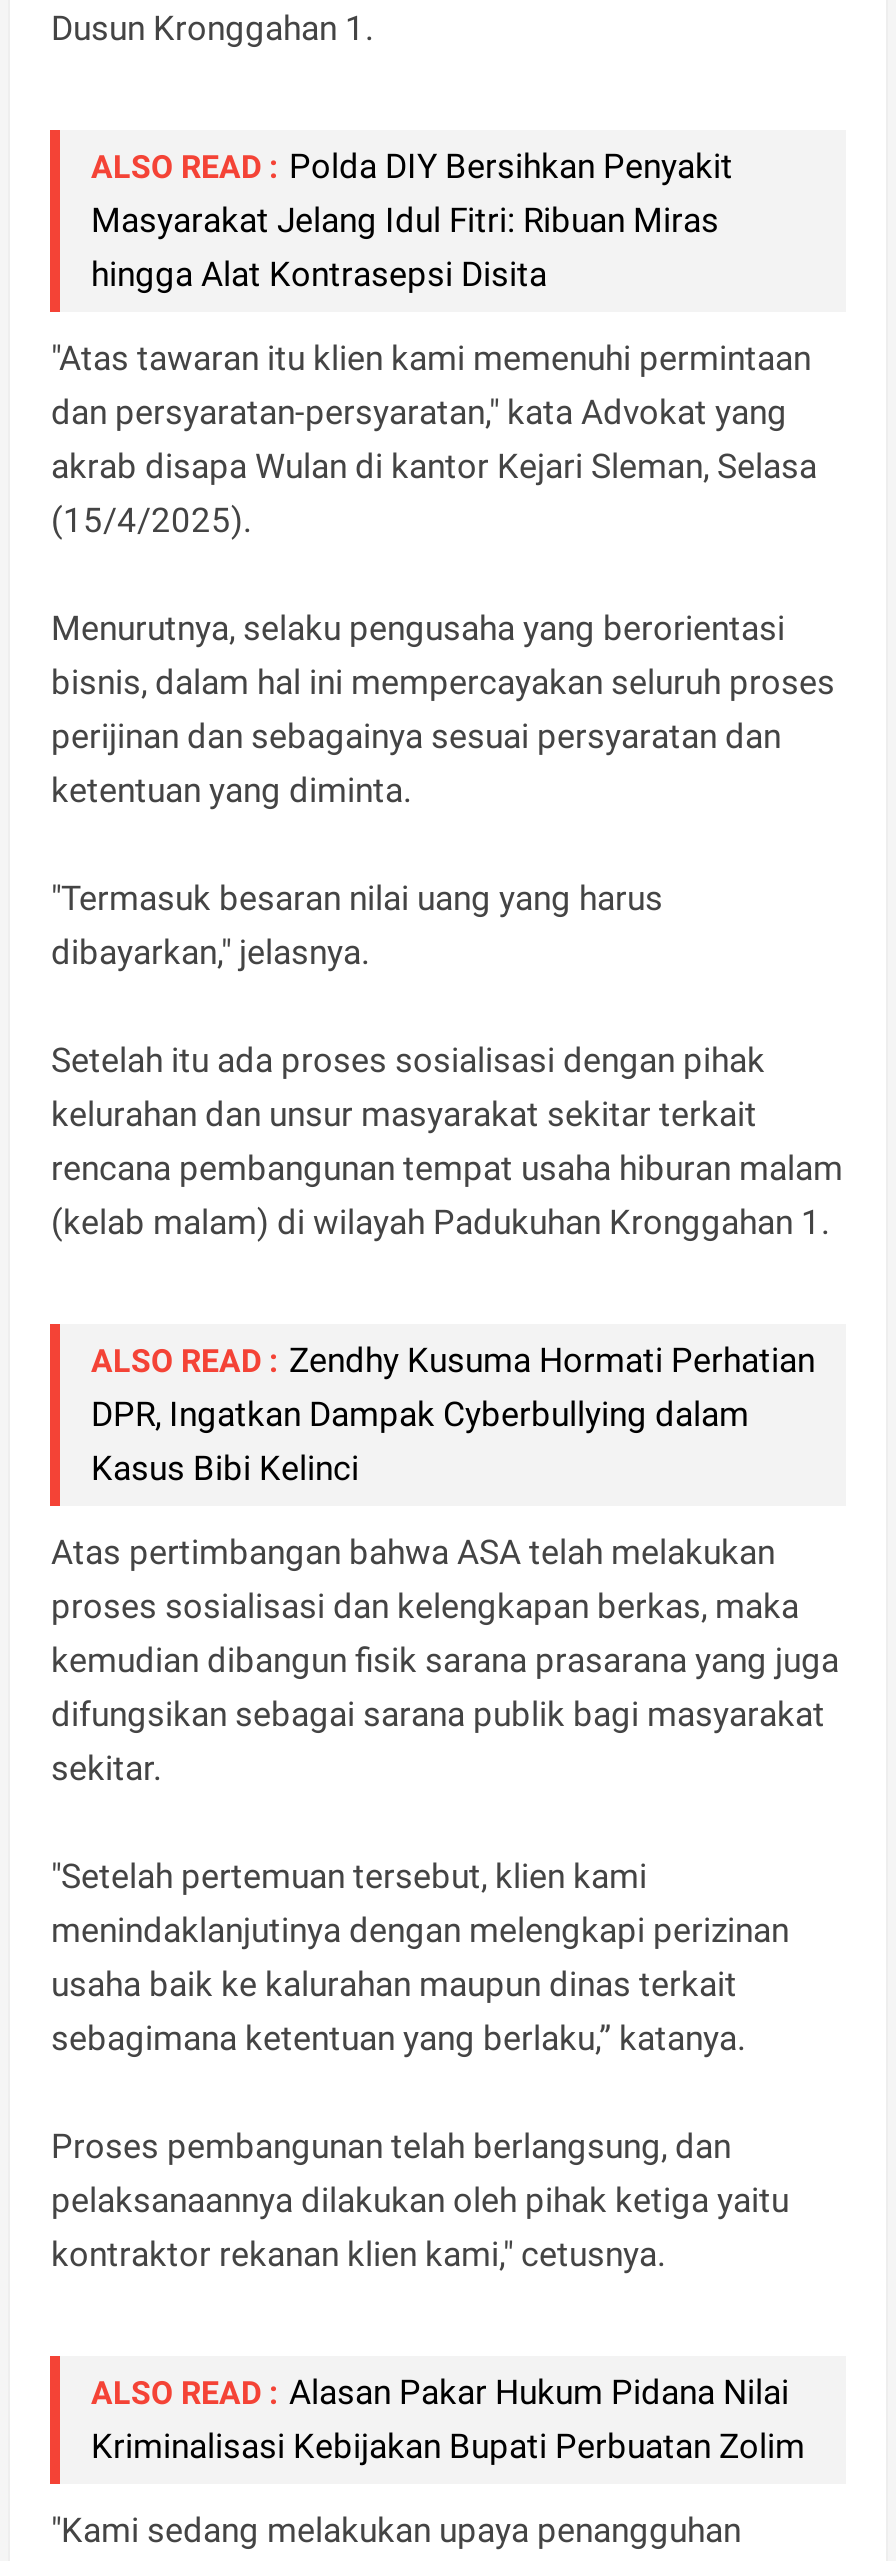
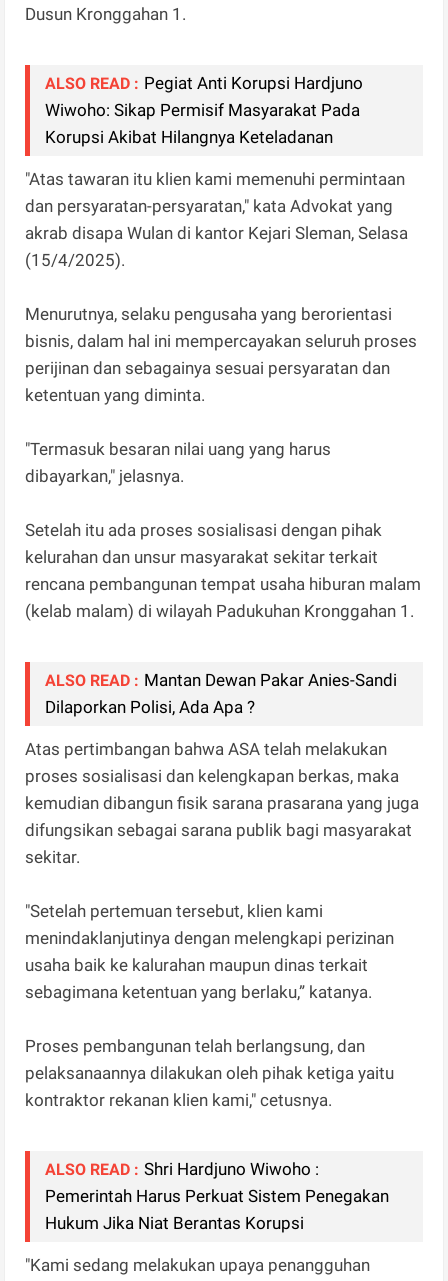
[91,146,733,294] ALSO READ : Polda DIY Bersihkan Penyakit | Masyarakat Jelang Idul Fitri: Ribuan Miras | hingga Alat Kontrasepsi Disita -> [45,73,363,147] ALSO READ : Pegiat Anti Korupsi Hardjuno | Wiwoho: Sikap Permisif Masyarakat Pada | Korupsi Akibat Hilangnya Keteladanan
[91,1340,815,1488] ALSO READ : Zendhy Kusuma Hormati Perhatian | DPR, Ingatkan Dampak Cyberbullying dalam | Kasus Bibi Kelinci -> [45,670,397,717] ALSO READ : Mantan Dewan Pakar Anies-Sandi | Dilaporkan Polisi, Ada Apa ?
moved [51,1532,839,2274] -> [25,739,419,1110]: Atas pertimbangan bahwa ASA telah melakukan | proses sosialisasi dan kelengkapan berkas, maka | kemudian dibangun fisik sarana prasarana yang juga | ... | pelaksanaannya dilakukan oleh pihak ketiga yaitu | kontraktor rekanan klien kami," cetusnya.
[91,2372,805,2466] ALSO READ : Alasan Pakar Hukum Pidana Nilai | Kriminalisasi Kebijakan Bupati Perbuatan Zolim -> [45,1159,389,1233] ALSO READ : Shri Hardjuno Wiwoho : | Pemerintah Harus Perkuat Sistem Penegakan | Hukum Jika Niat Berantas Korupsi

